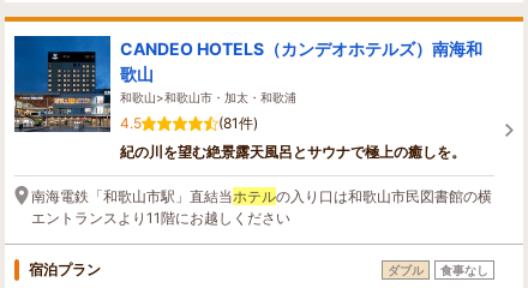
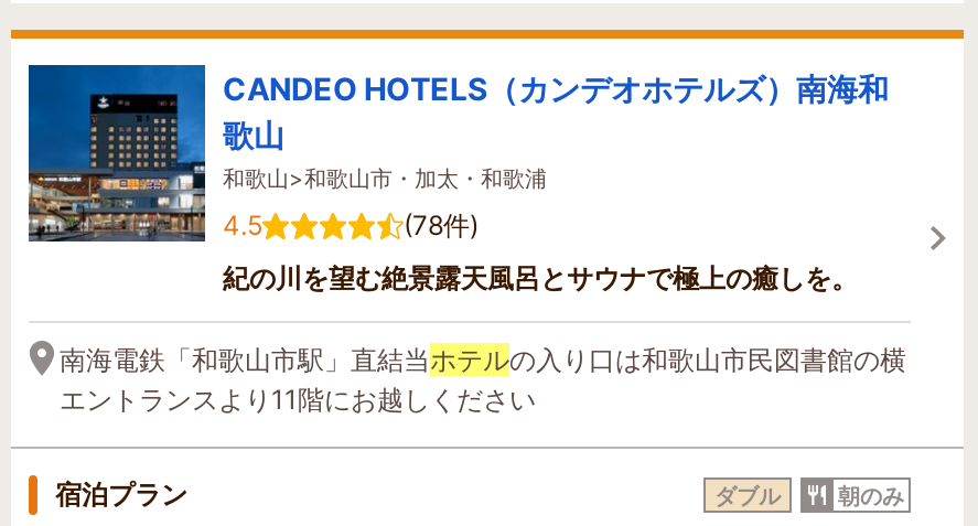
[218,114,258,132] (81件) -> [404,208,479,241] (78件)
[440,262,488,277] 食事なし -> [838,481,904,508] 朝のみ

